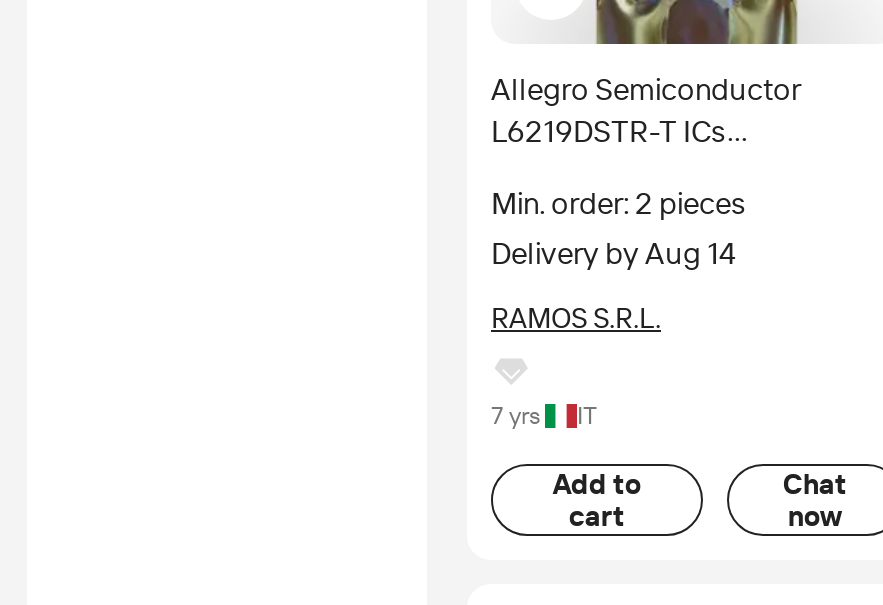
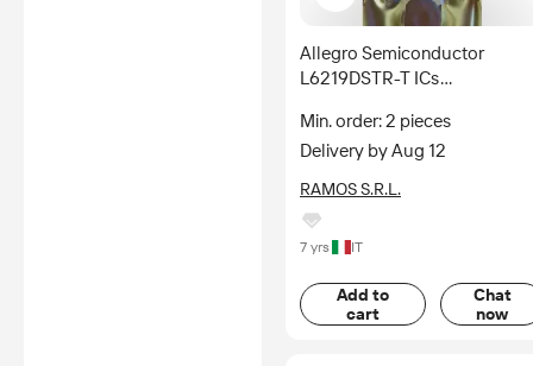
[491,236,735,272] Delivery by Aug 14 -> [300,140,446,162] Delivery by Aug 12

